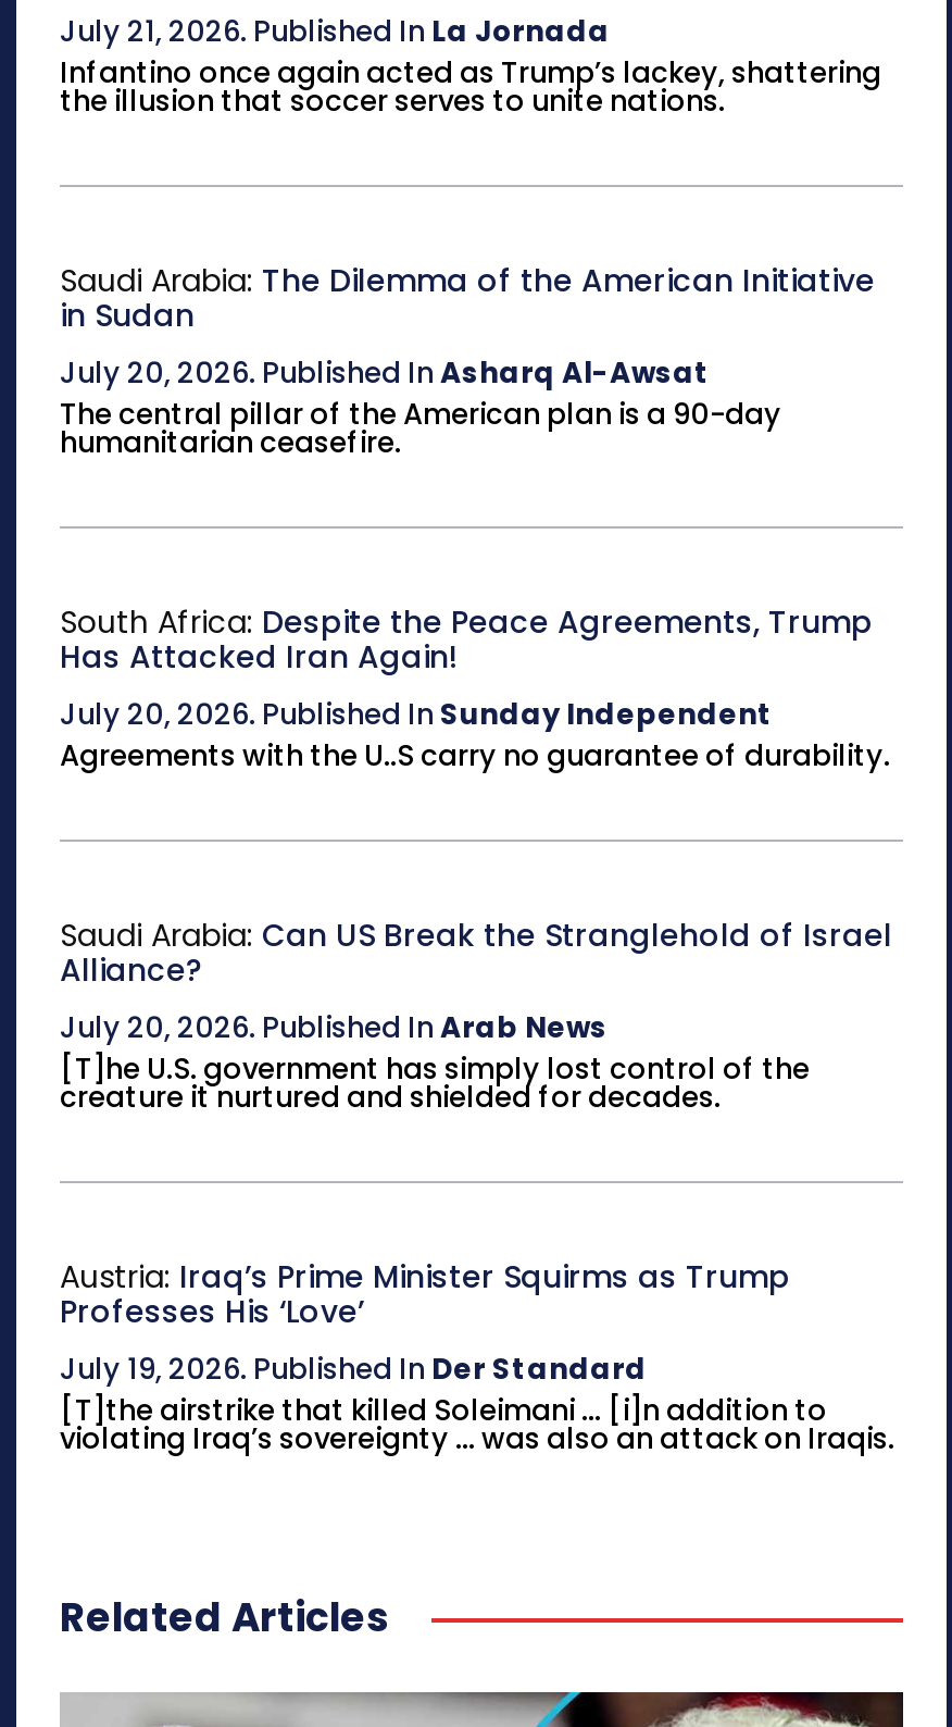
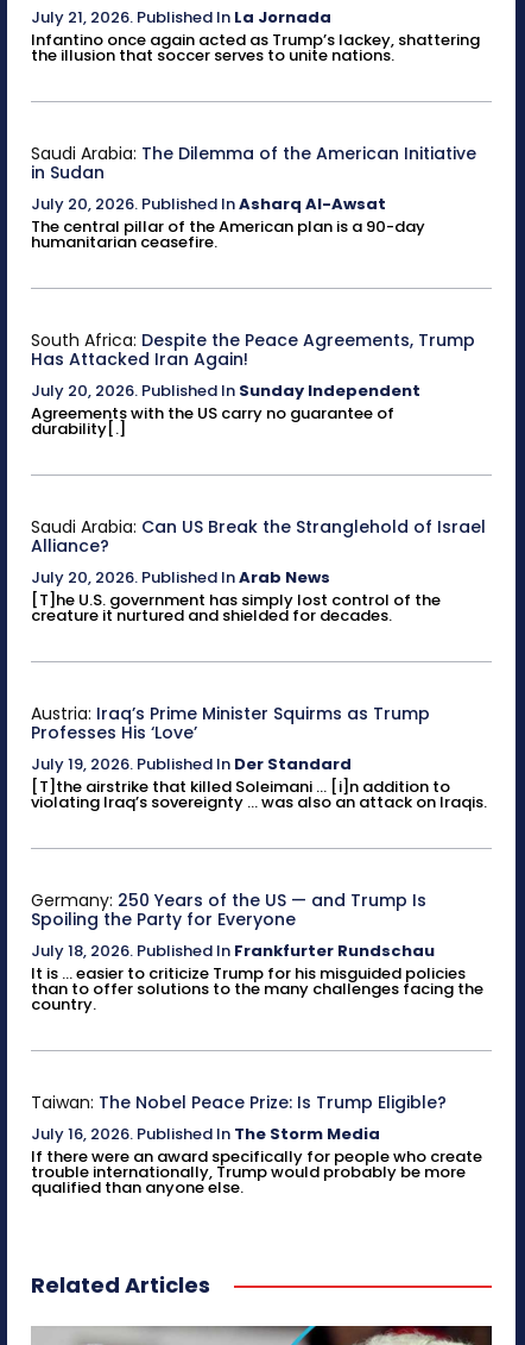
[60,735,890,776] Agreements with the U..S carry no guarantee of durability. -> [31,402,394,440] Agreements with the US carry no guarantee of | durability[.]
none -> [31,888,483,1016] Germany: 250 Years of the US — and Trump Is | Spoiling the Party for Everyone | July 18, 2026. Published In Frankfurter Rundschau | It is ... easier to criticize Trump for his misguided policies | than to offer solutions to the many challenges facing the | country.
none -> [31,1091,482,1199] Taiwan: The Nobel Peace Prize: Is Trump Eligible? | July 16, 2026. Published In The Storm Media | If there were an award specifically for people who create | trouble internationally, Trump would probably be more | qualified than anyone else.

